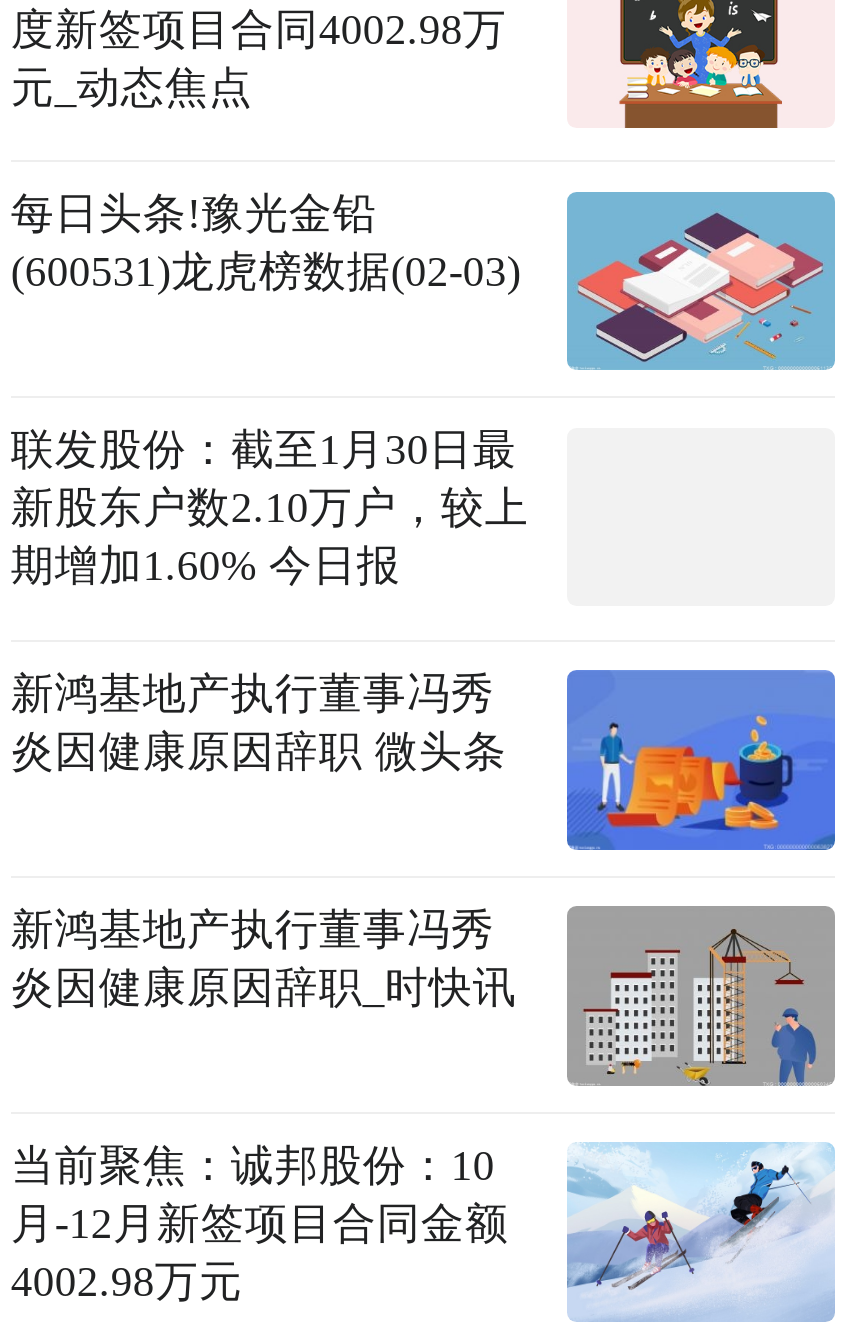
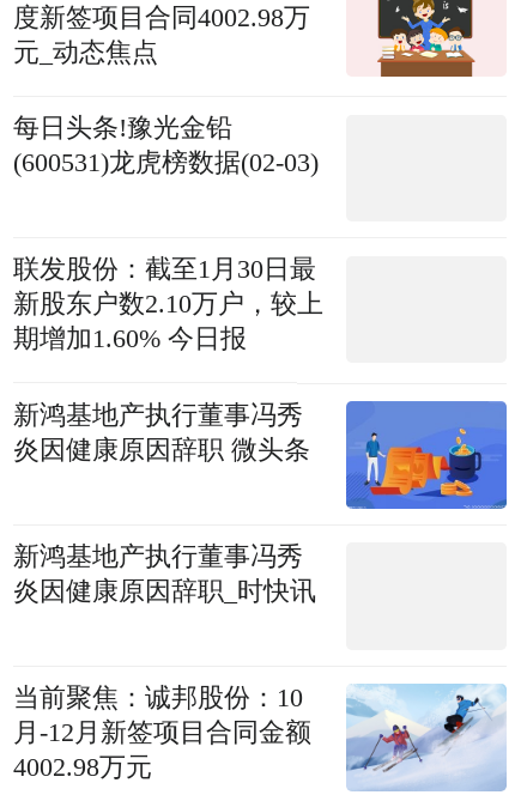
[565,190,837,372] [image] -> none
[567,906,835,1088] [image] -> none

